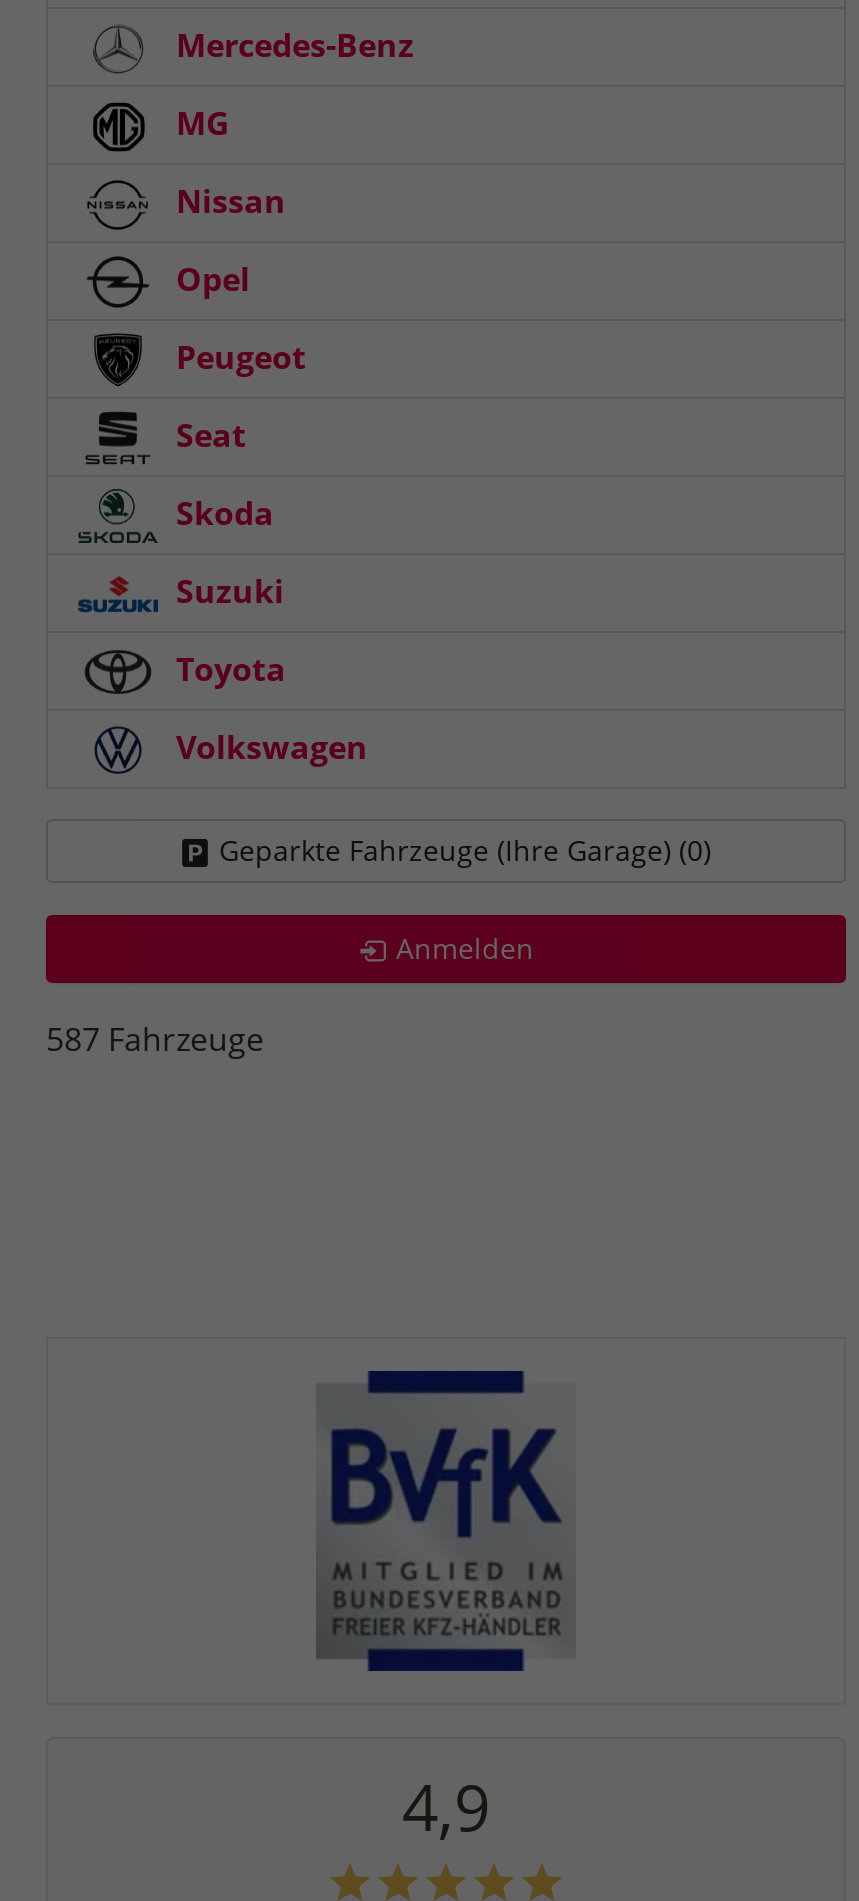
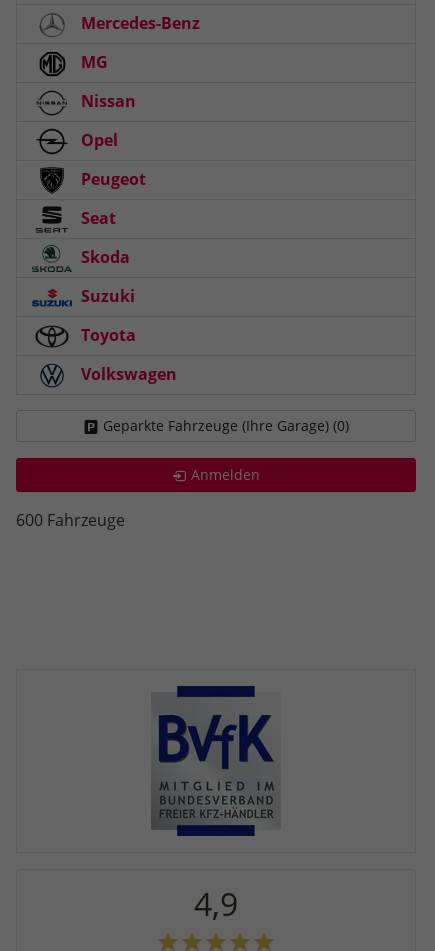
[46,1016,264,1060] 587 Fahrzeuge -> [16,509,125,531] 600 Fahrzeuge

